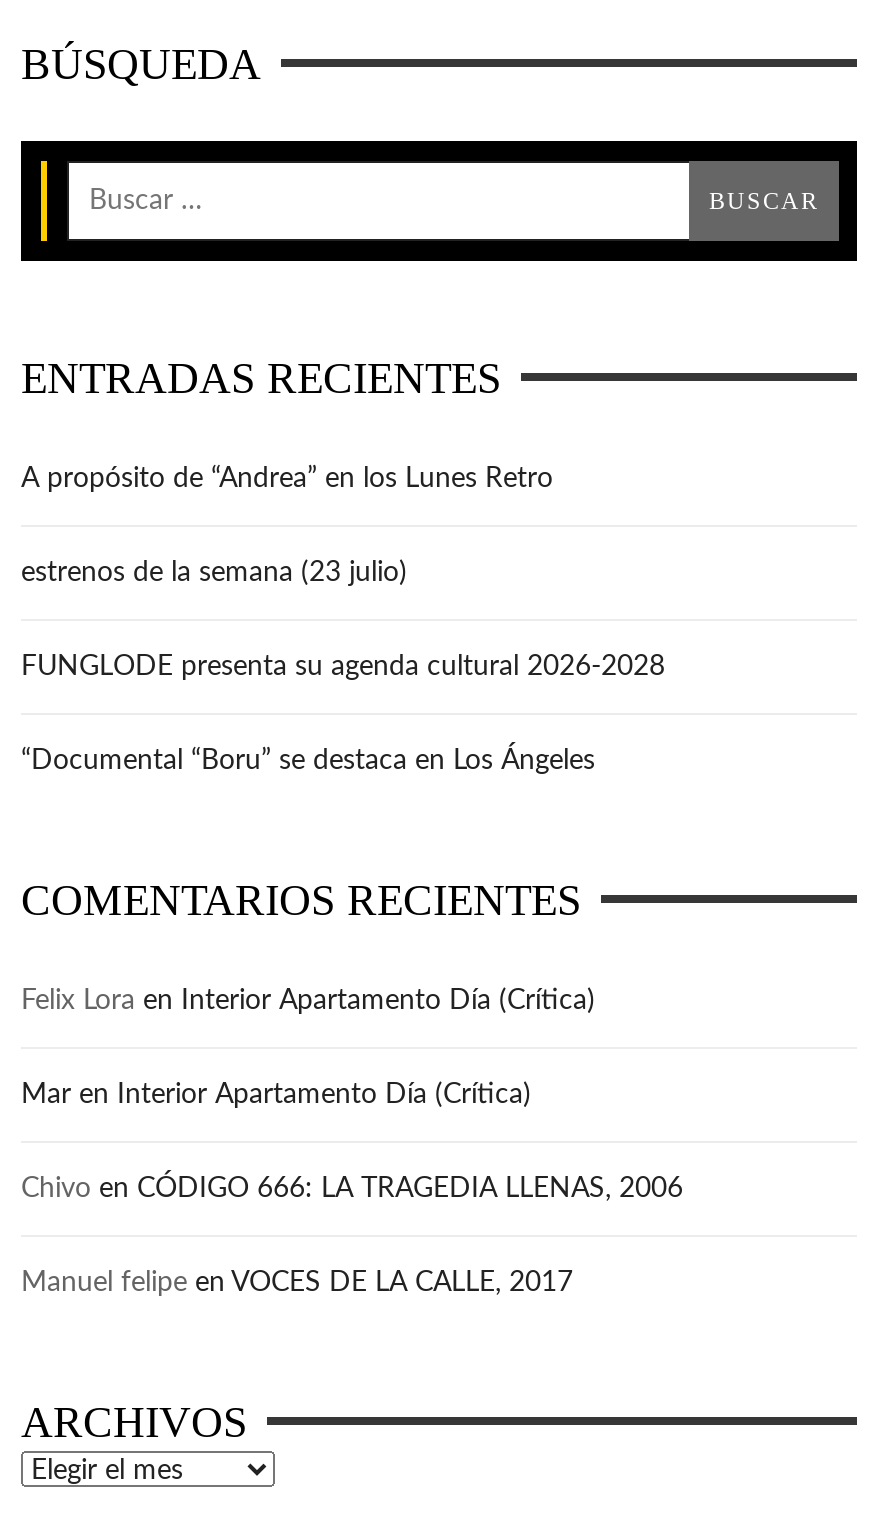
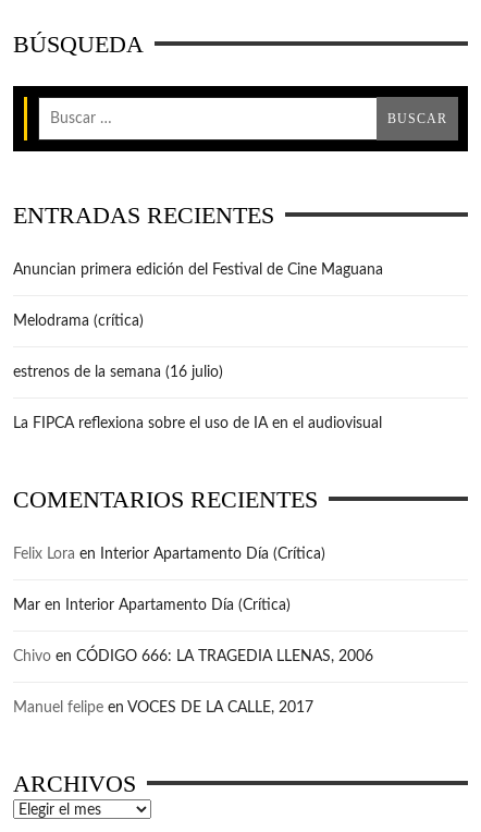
[21,464,553,492] A propósito de “Andrea” en los Lunes Retro -> [13,262,383,277] Anuncian primera edición del Festival de Cine Maguana
[21,558,407,586] estrenos de la semana (23 julio) -> [13,313,144,328] Melodrama (crítica)
[21,652,665,680] FUNGLODE presenta su agenda cultural 2026-2028 -> [13,364,223,380] estrenos de la semana (16 julio)
[21,746,611,774] “Documental “Boru” se destaca en Los Ángeles -> [13,416,382,431] La FIPCA reflexiona sobre el uso de IA en el audiovisual

